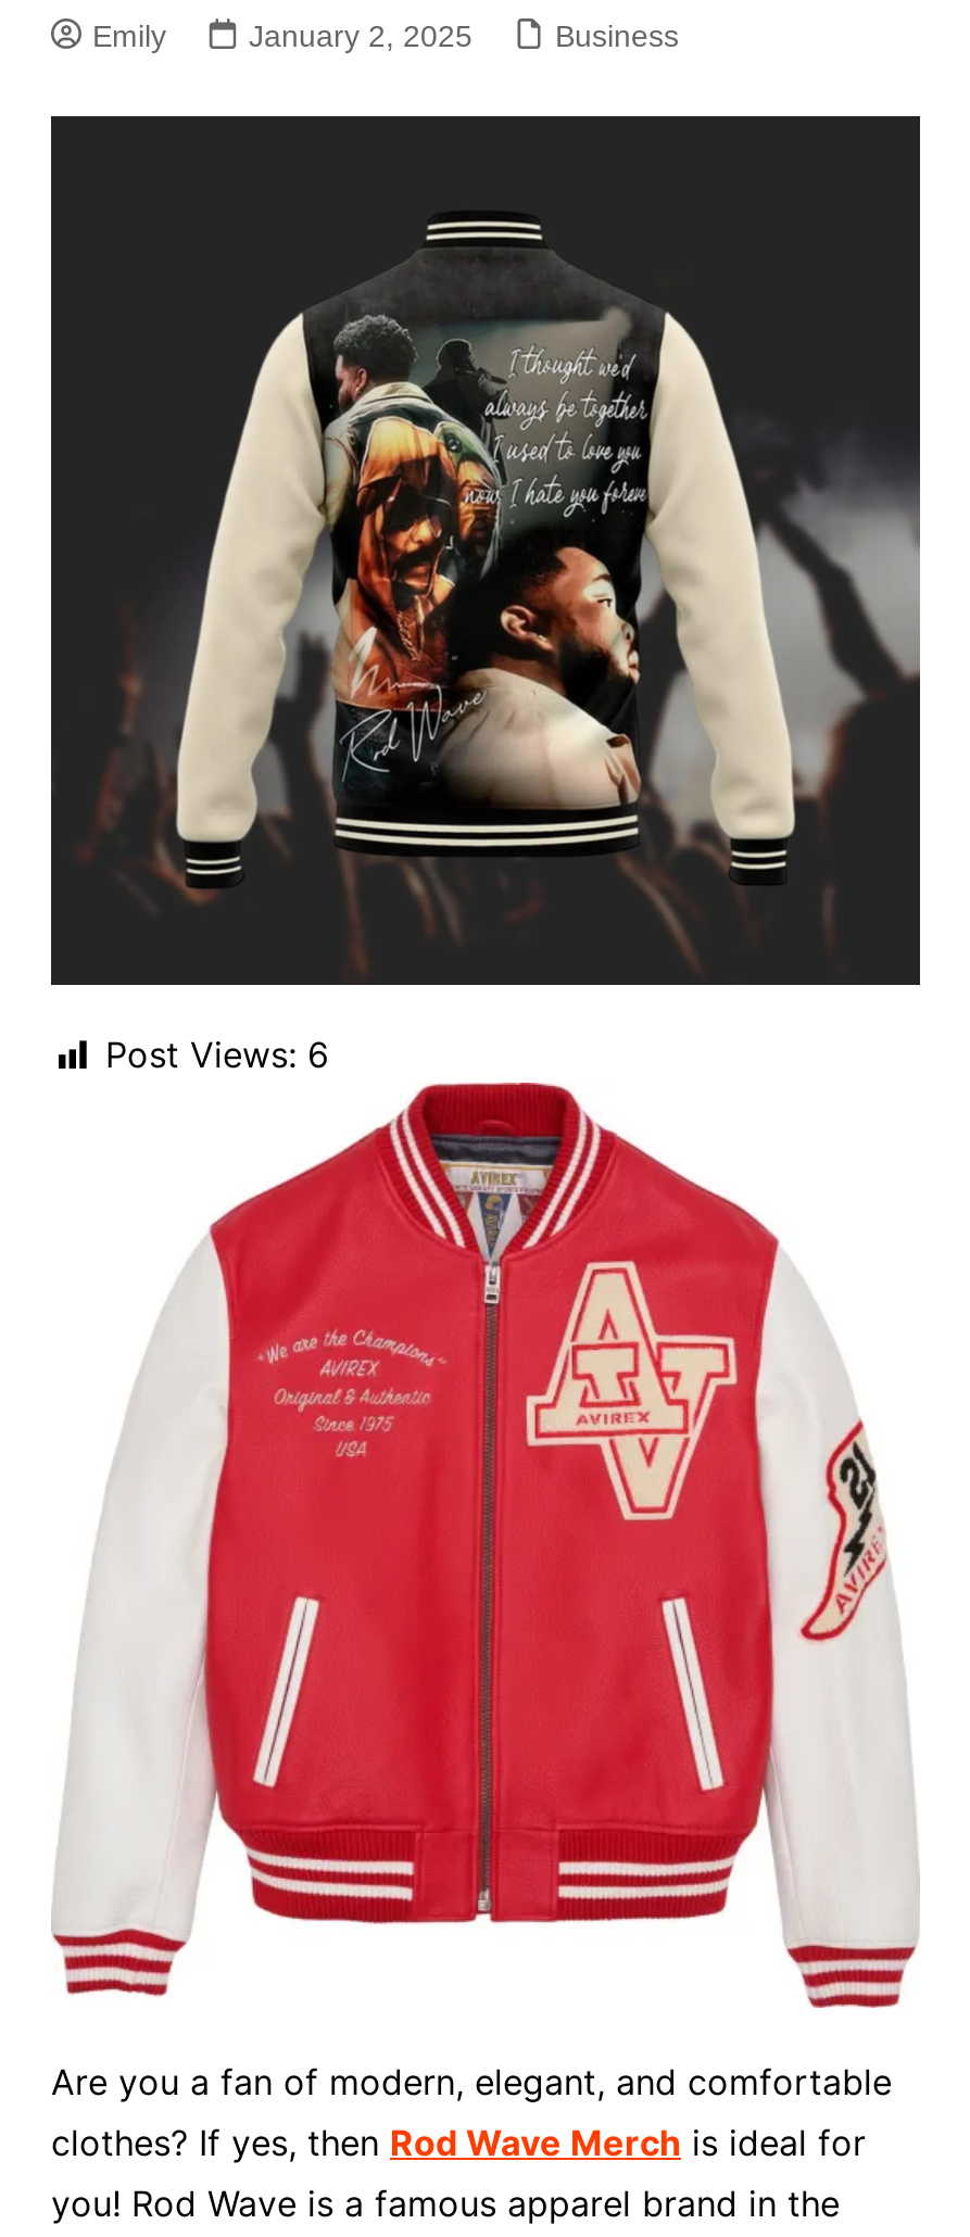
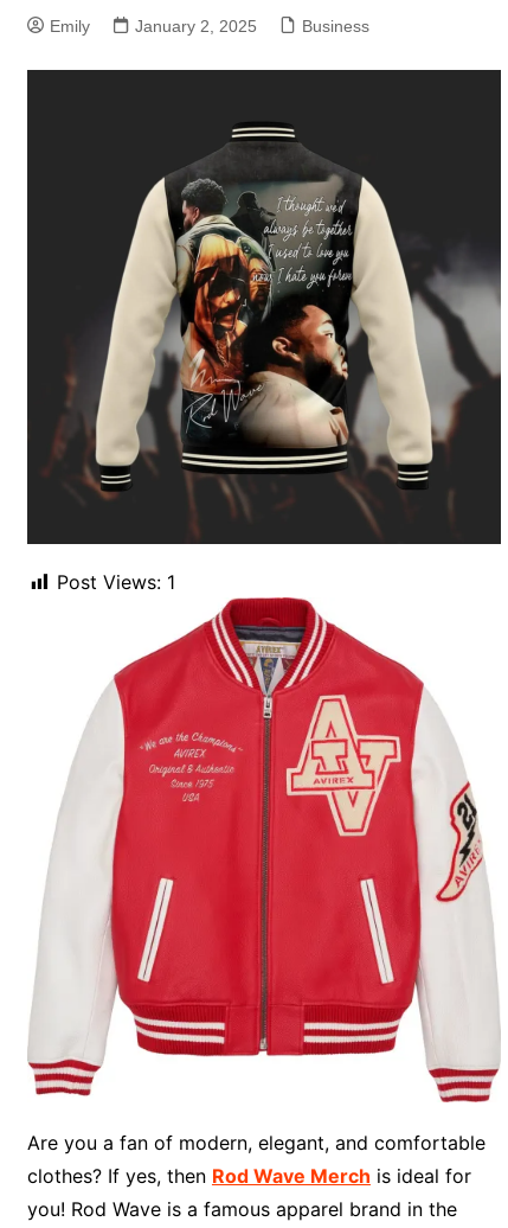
[105,1033,329,1076] Post Views: 6 -> [57,570,175,594] Post Views: 1

